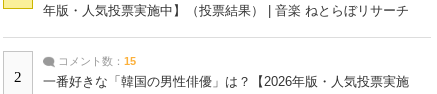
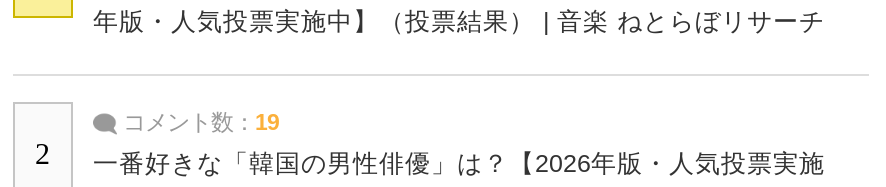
[55,55,136,67] コメント数：15 -> [117,110,279,134] コメント数：19

